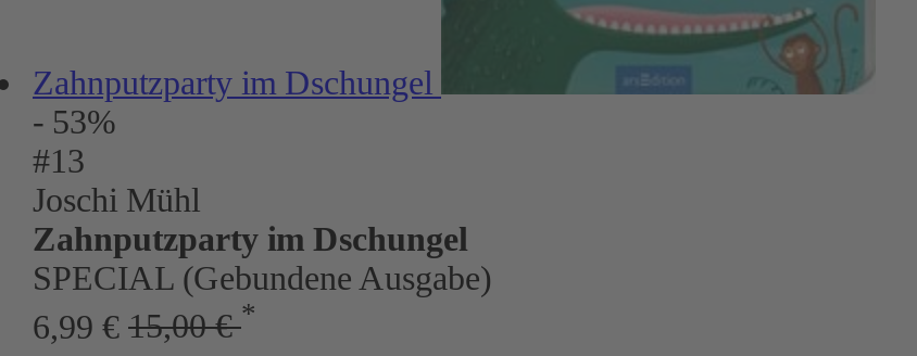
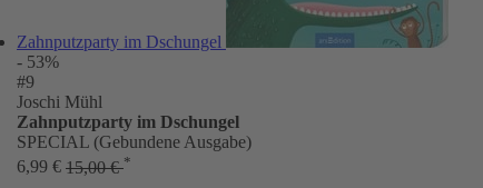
[33,142,85,178] #13 -> [17,73,34,91] #9

